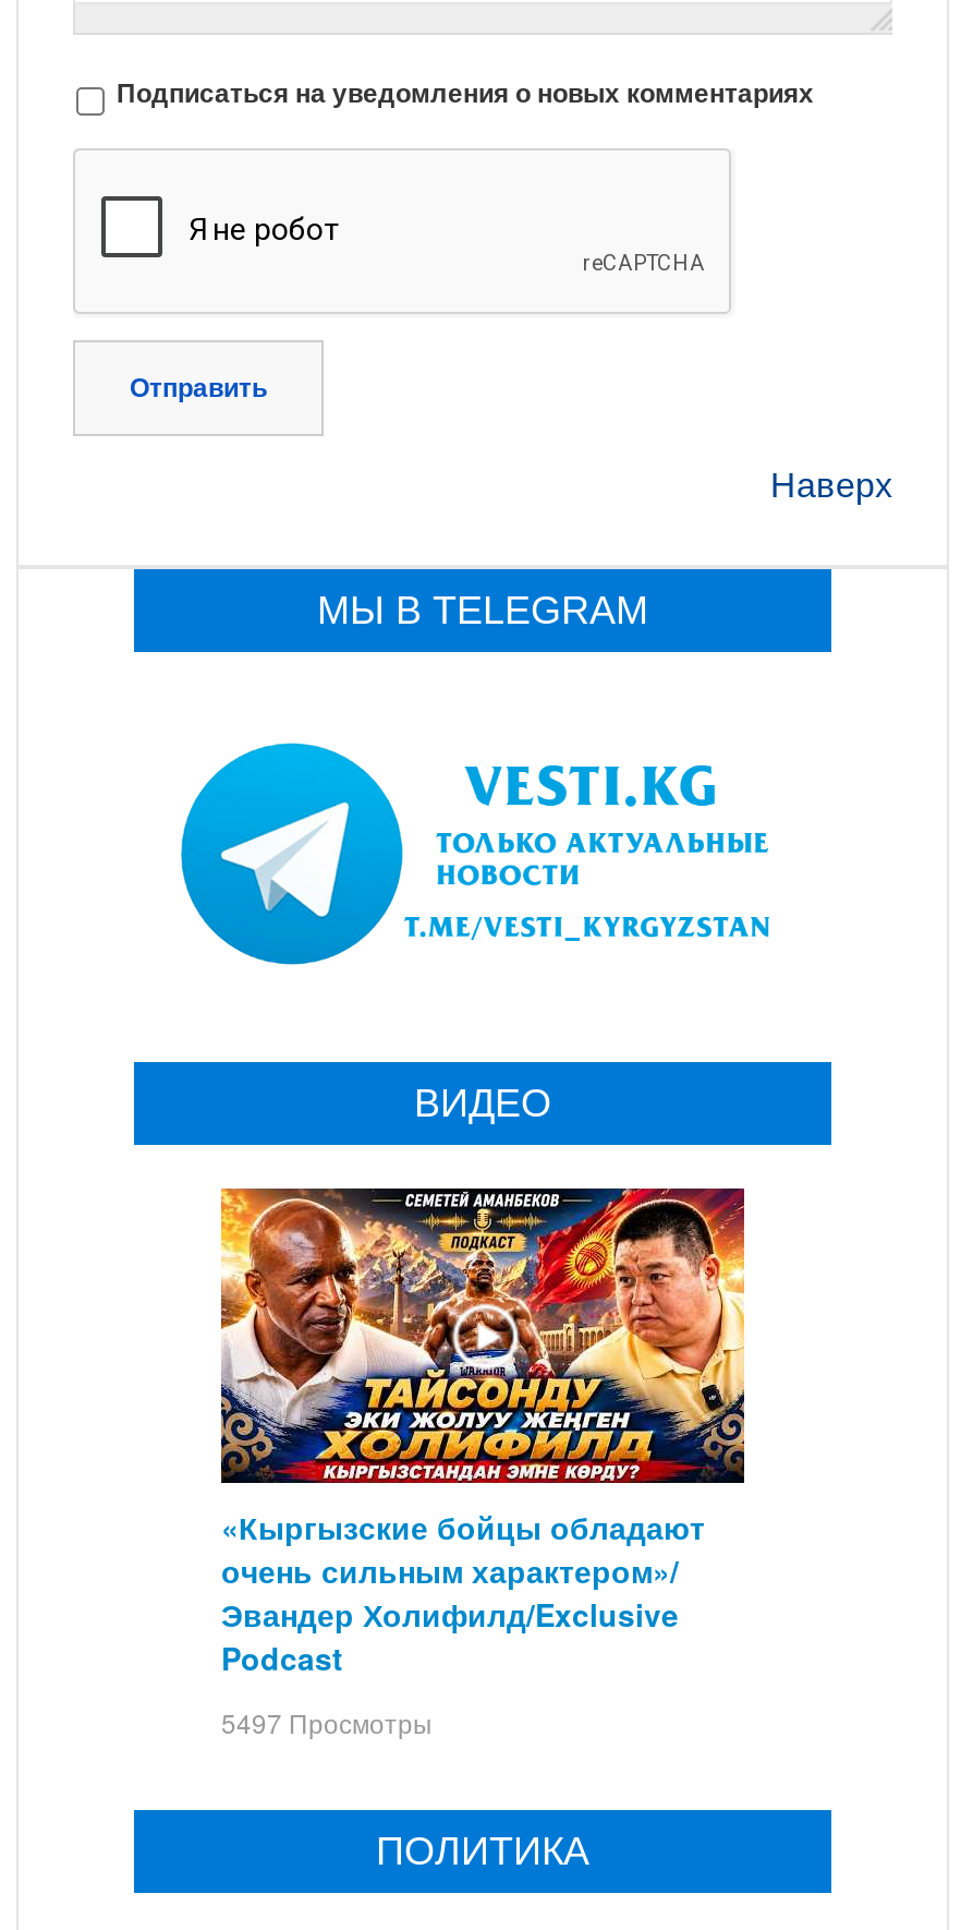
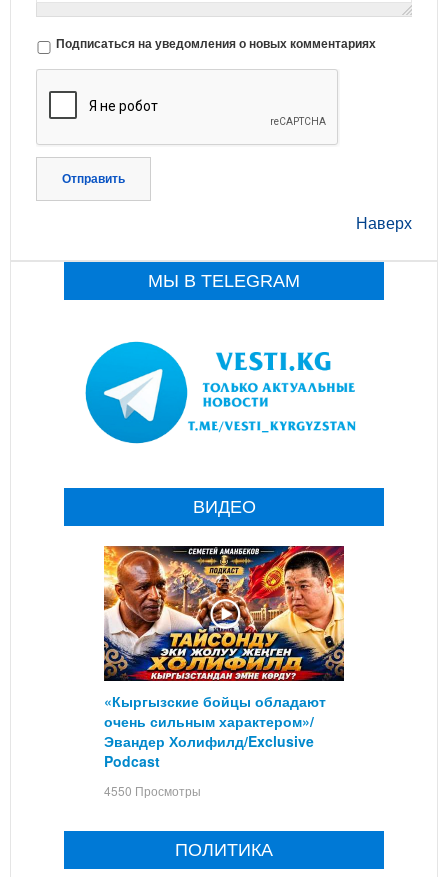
[221,1702,433,1739] 5497 Просмотры -> [104,782,201,799] 4550 Просмотры

